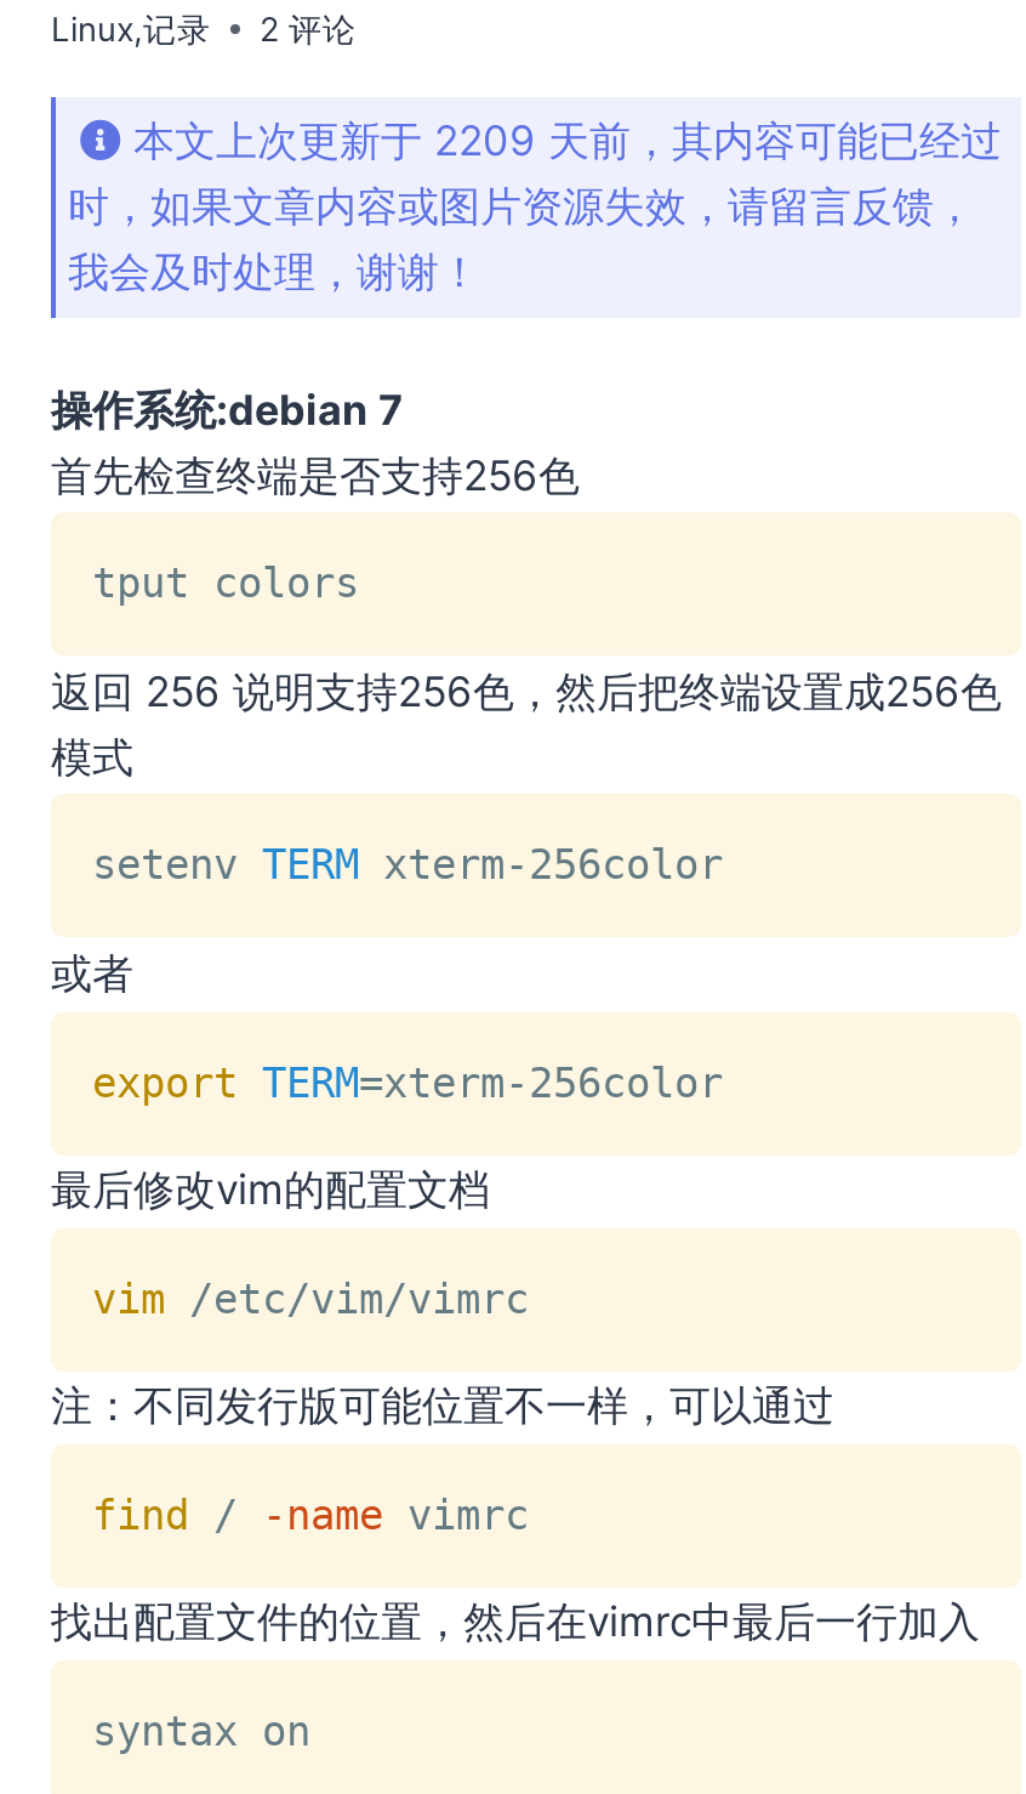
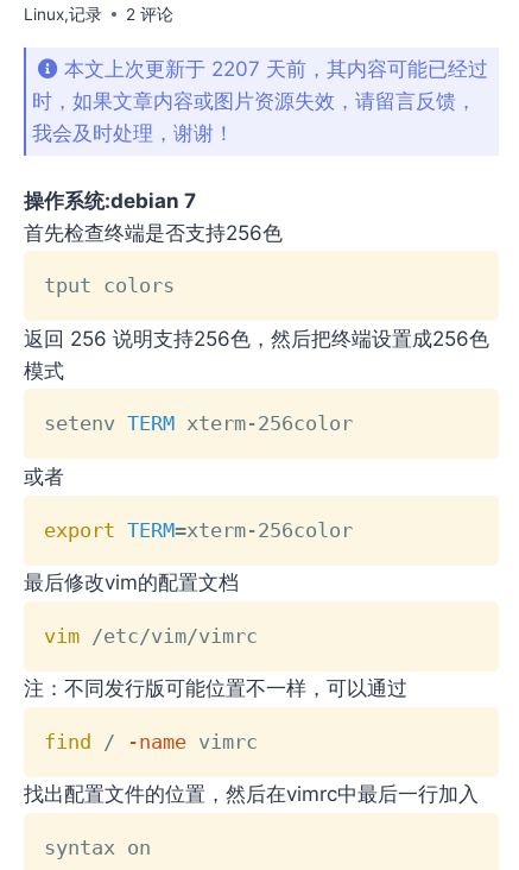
[133,115,1002,164] 本文上次更新于 2209 天前，其内容可能已经过 -> [64,56,488,80] 本文上次更新于 2207 天前，其内容可能已经过

